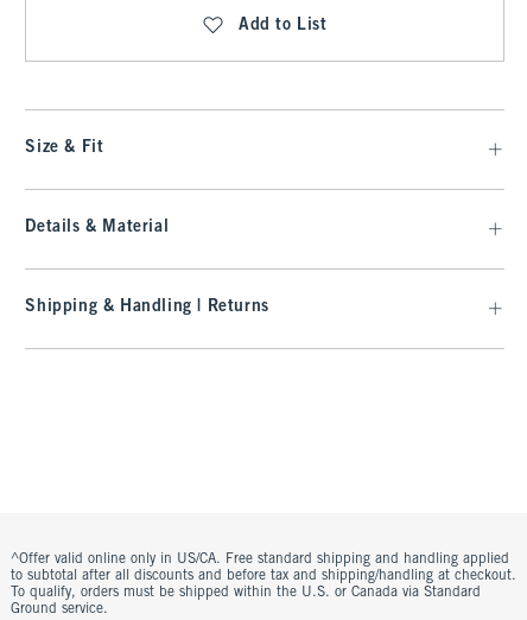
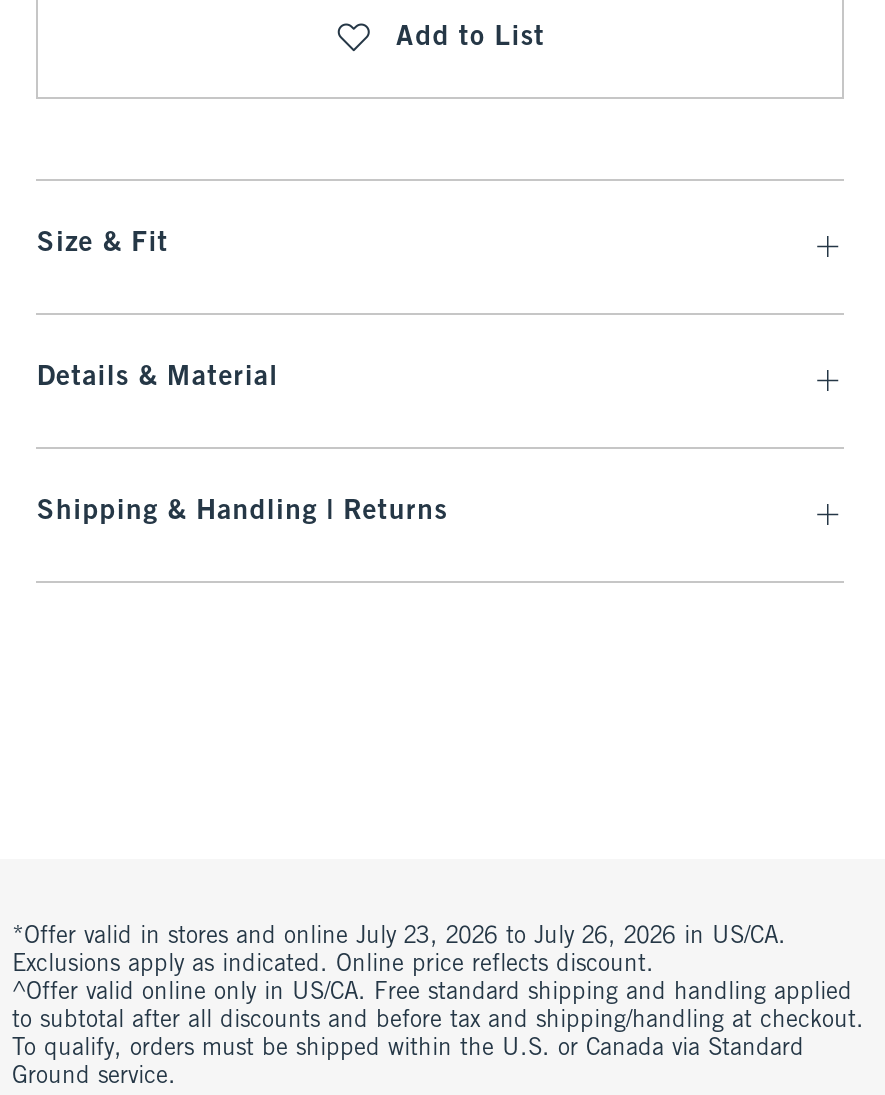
none -> [12,925,786,977] *Offer valid in stores and online July 23, 2026 to July 26, 2026 in US/CA. | Exclusions apply as indicated. Online price reflects discount.

